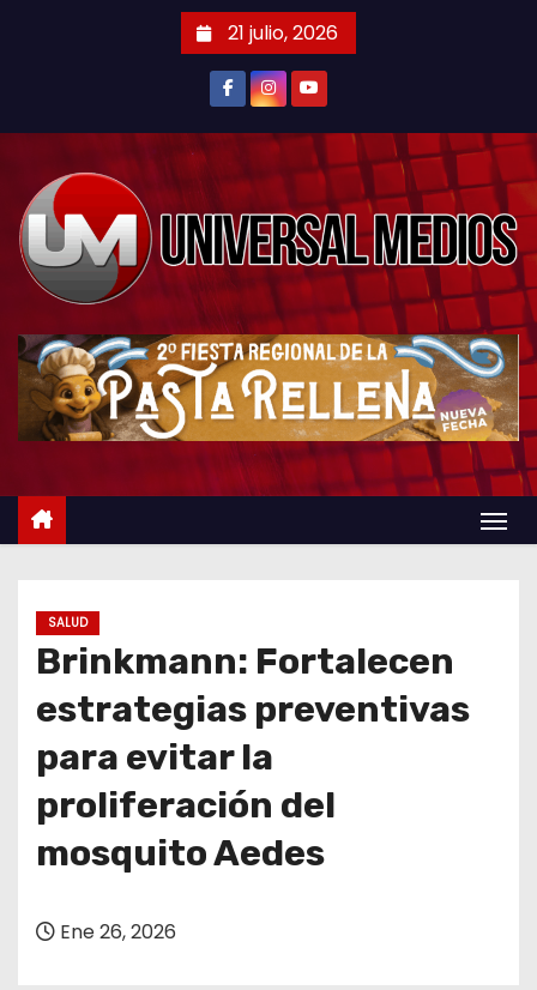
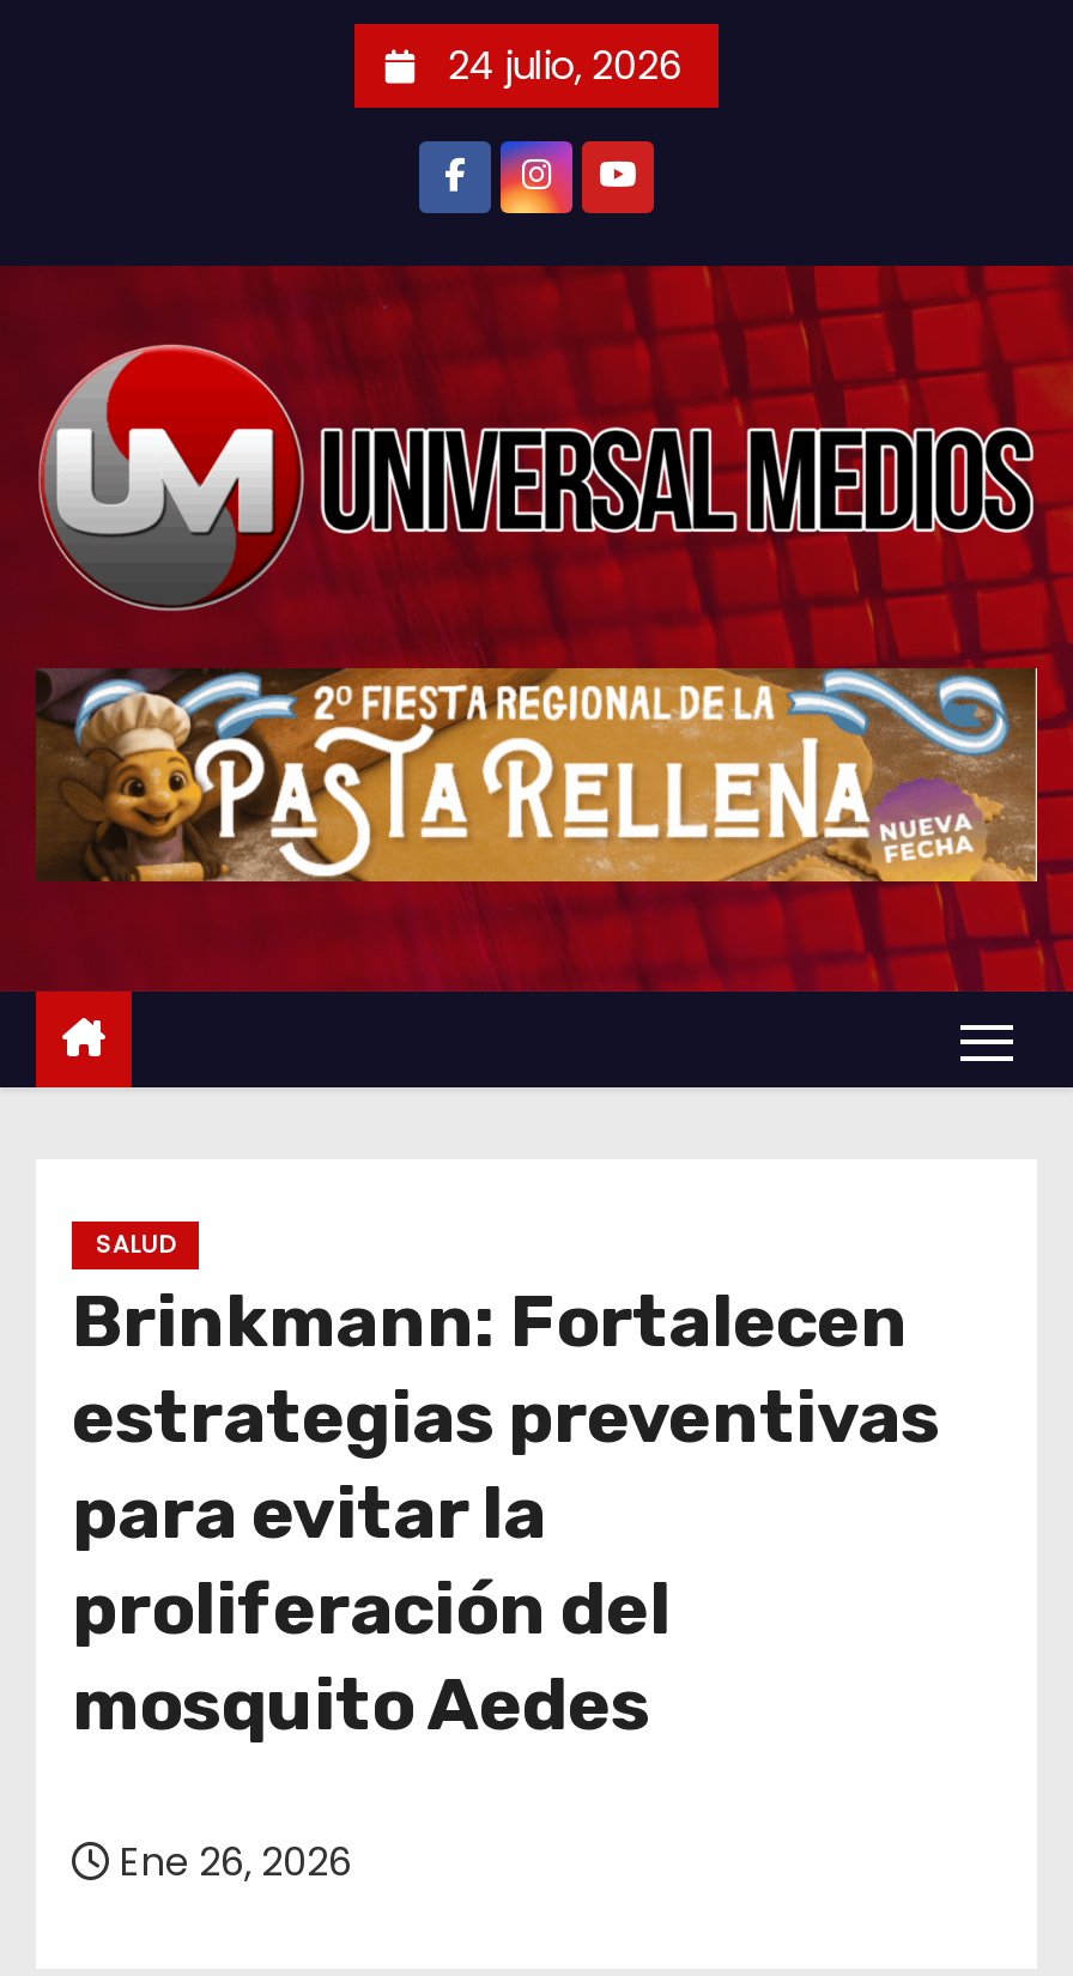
[223,19,338,47] 21 julio, 2026 -> [438,38,682,93] 24 julio, 2026

